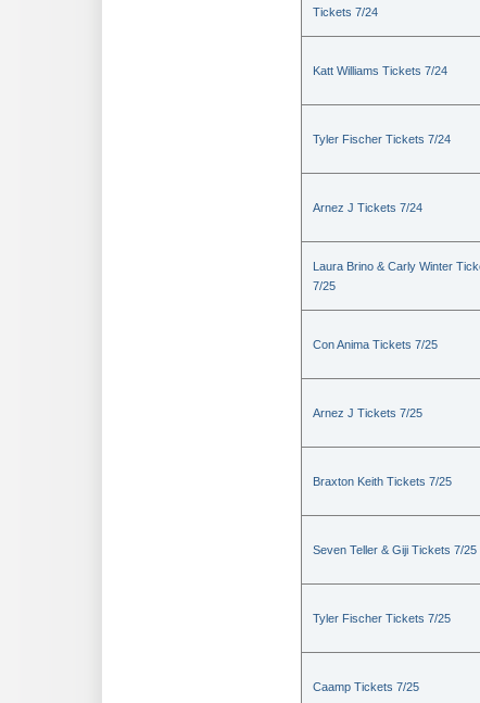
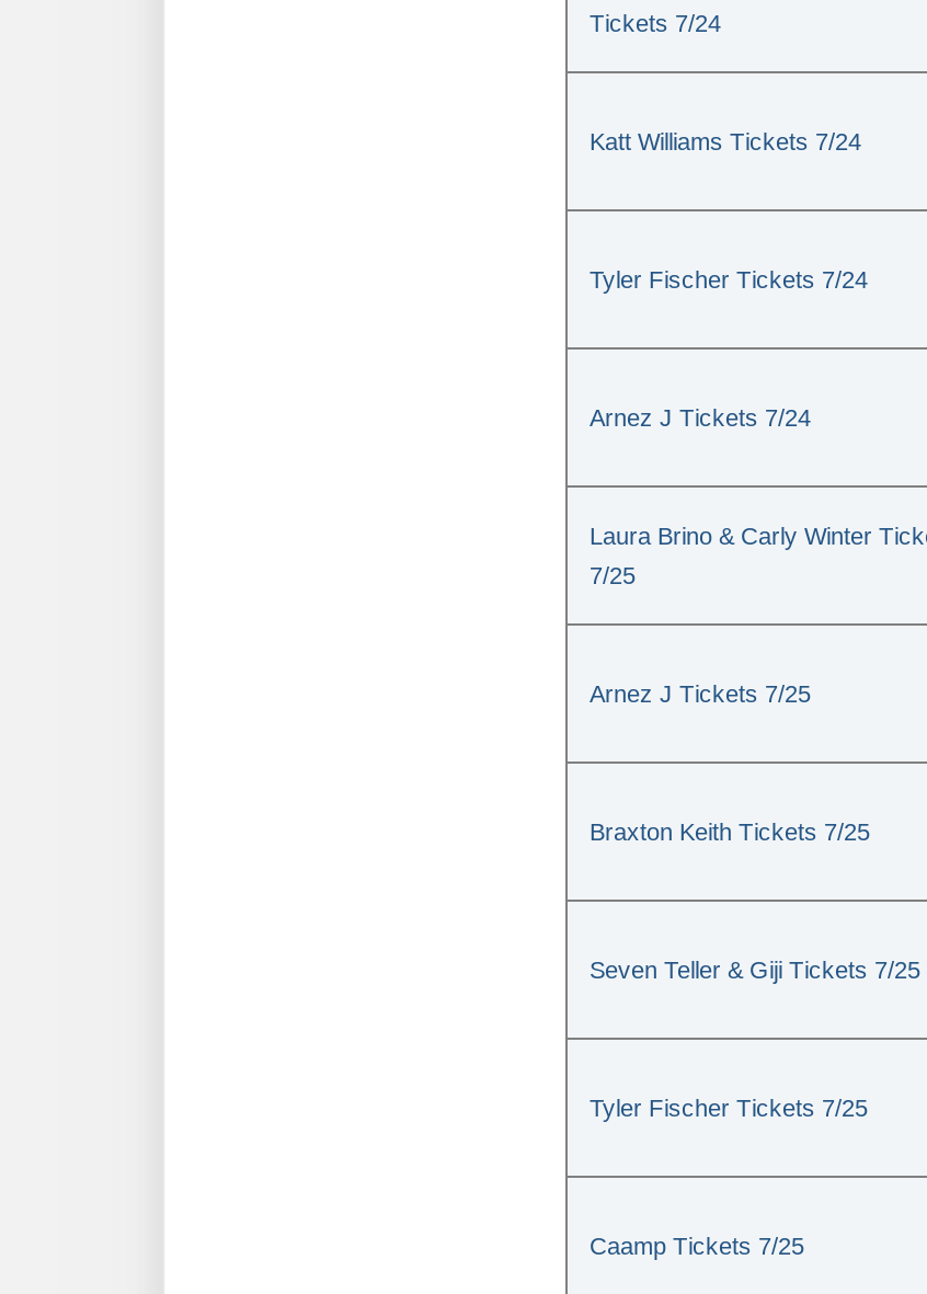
[313,338,438,351] Con Anima Tickets 7/25 -> none

